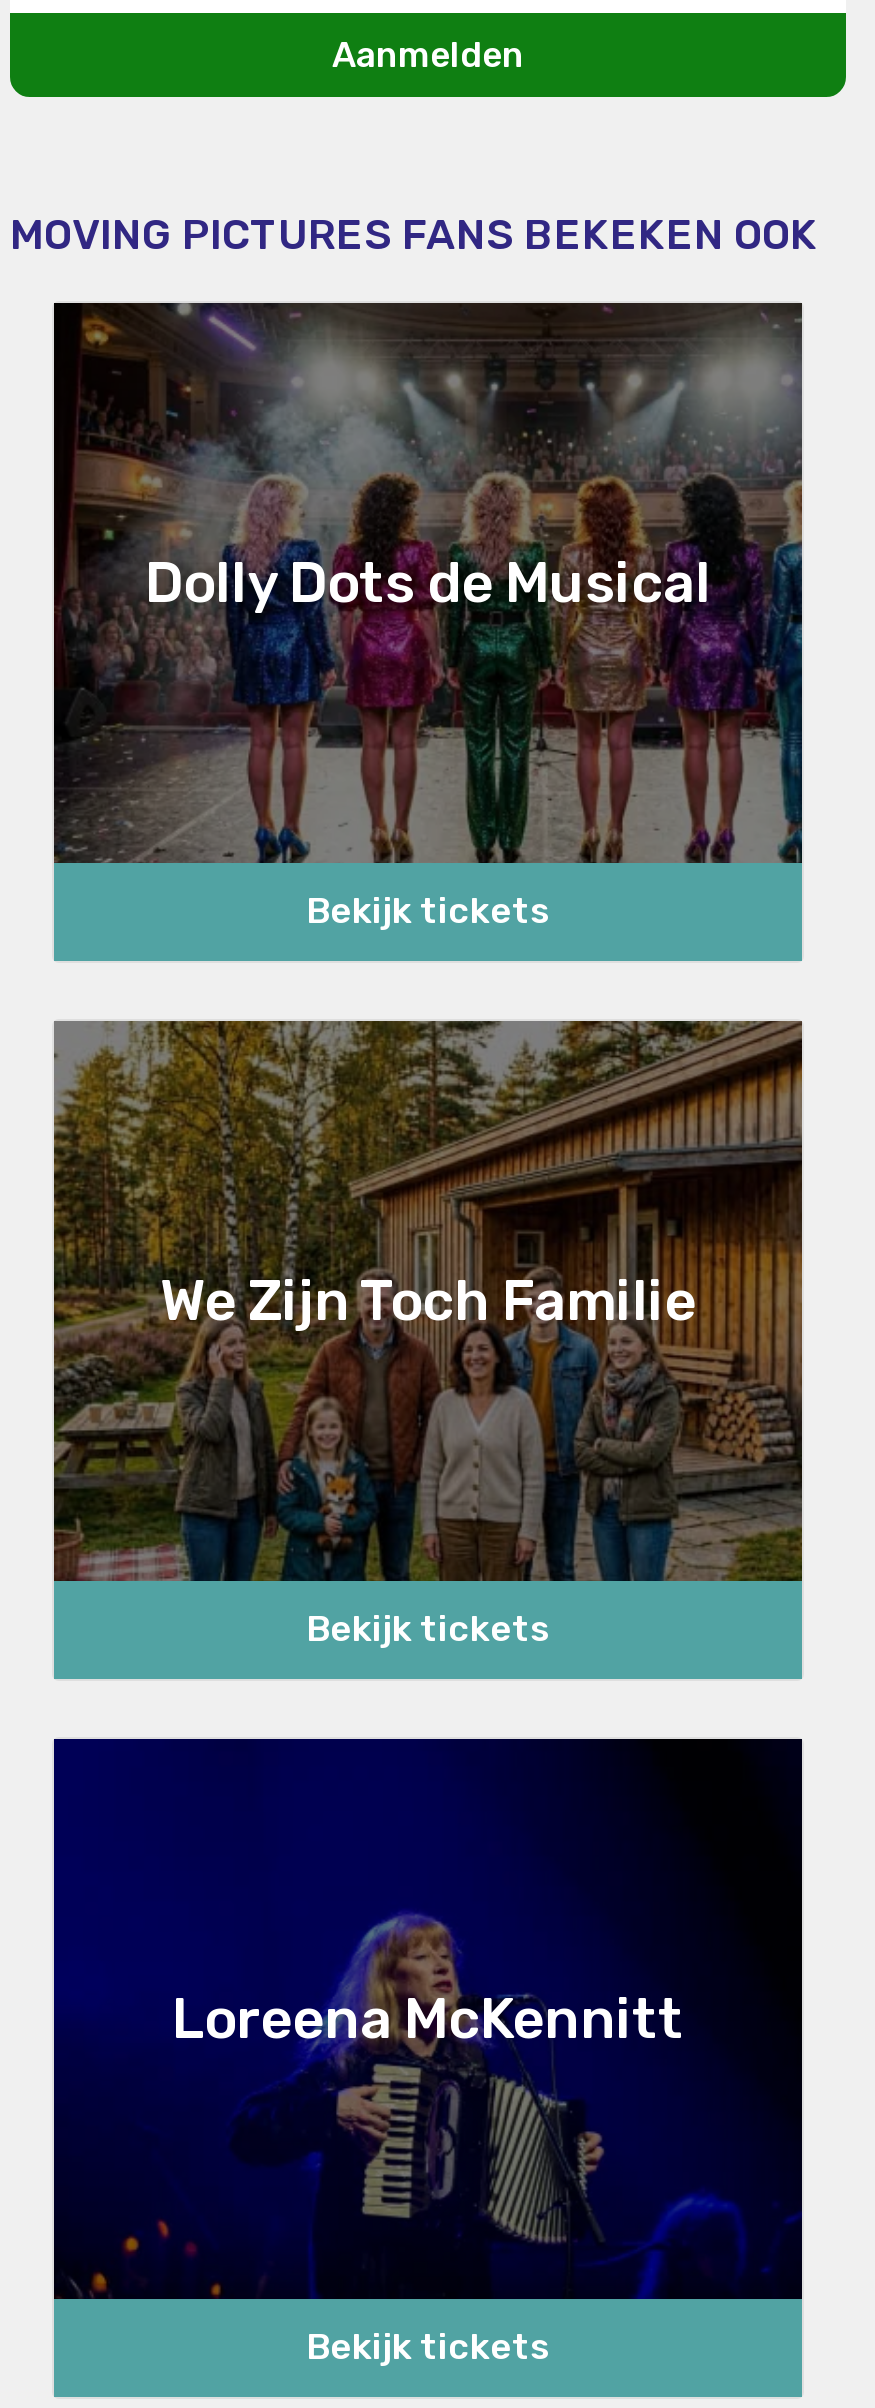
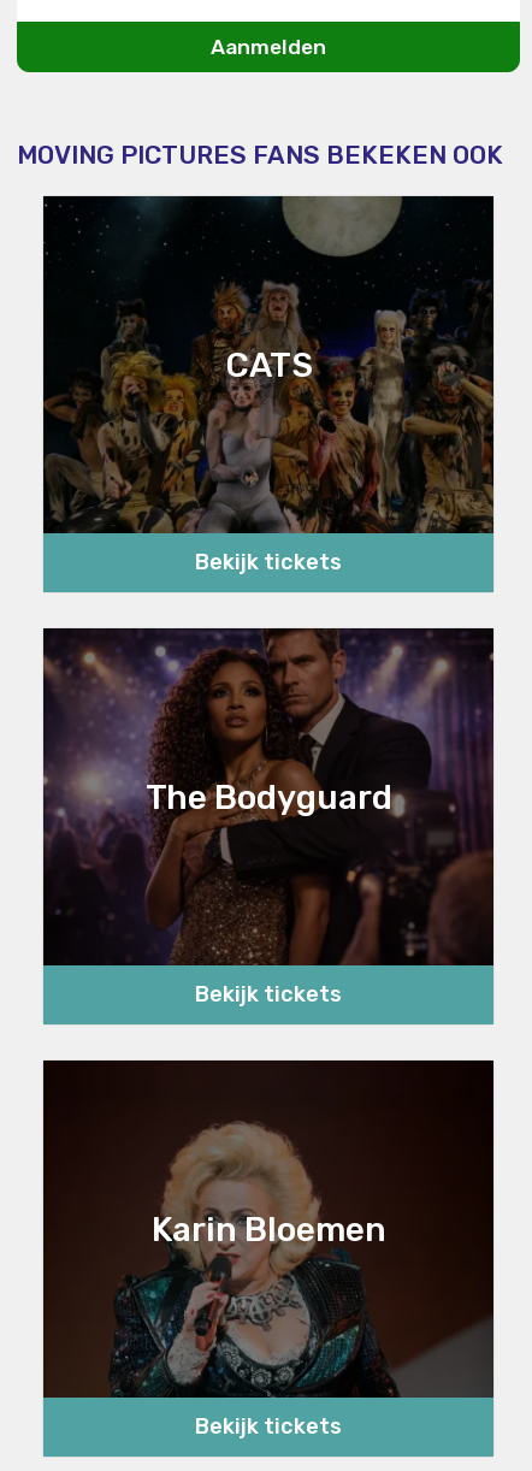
[54,303,804,863] [image] | Dolly Dots de Musical -> [43,196,495,534] [image] | CATS
[54,1019,804,1581] [image] | We Zijn Toch Familie -> [43,627,495,967] [image] | The Bodyguard
[54,1739,802,2299] [image] | Loreena McKennitt -> [43,1061,493,1398] [image] | Karin Bloemen

